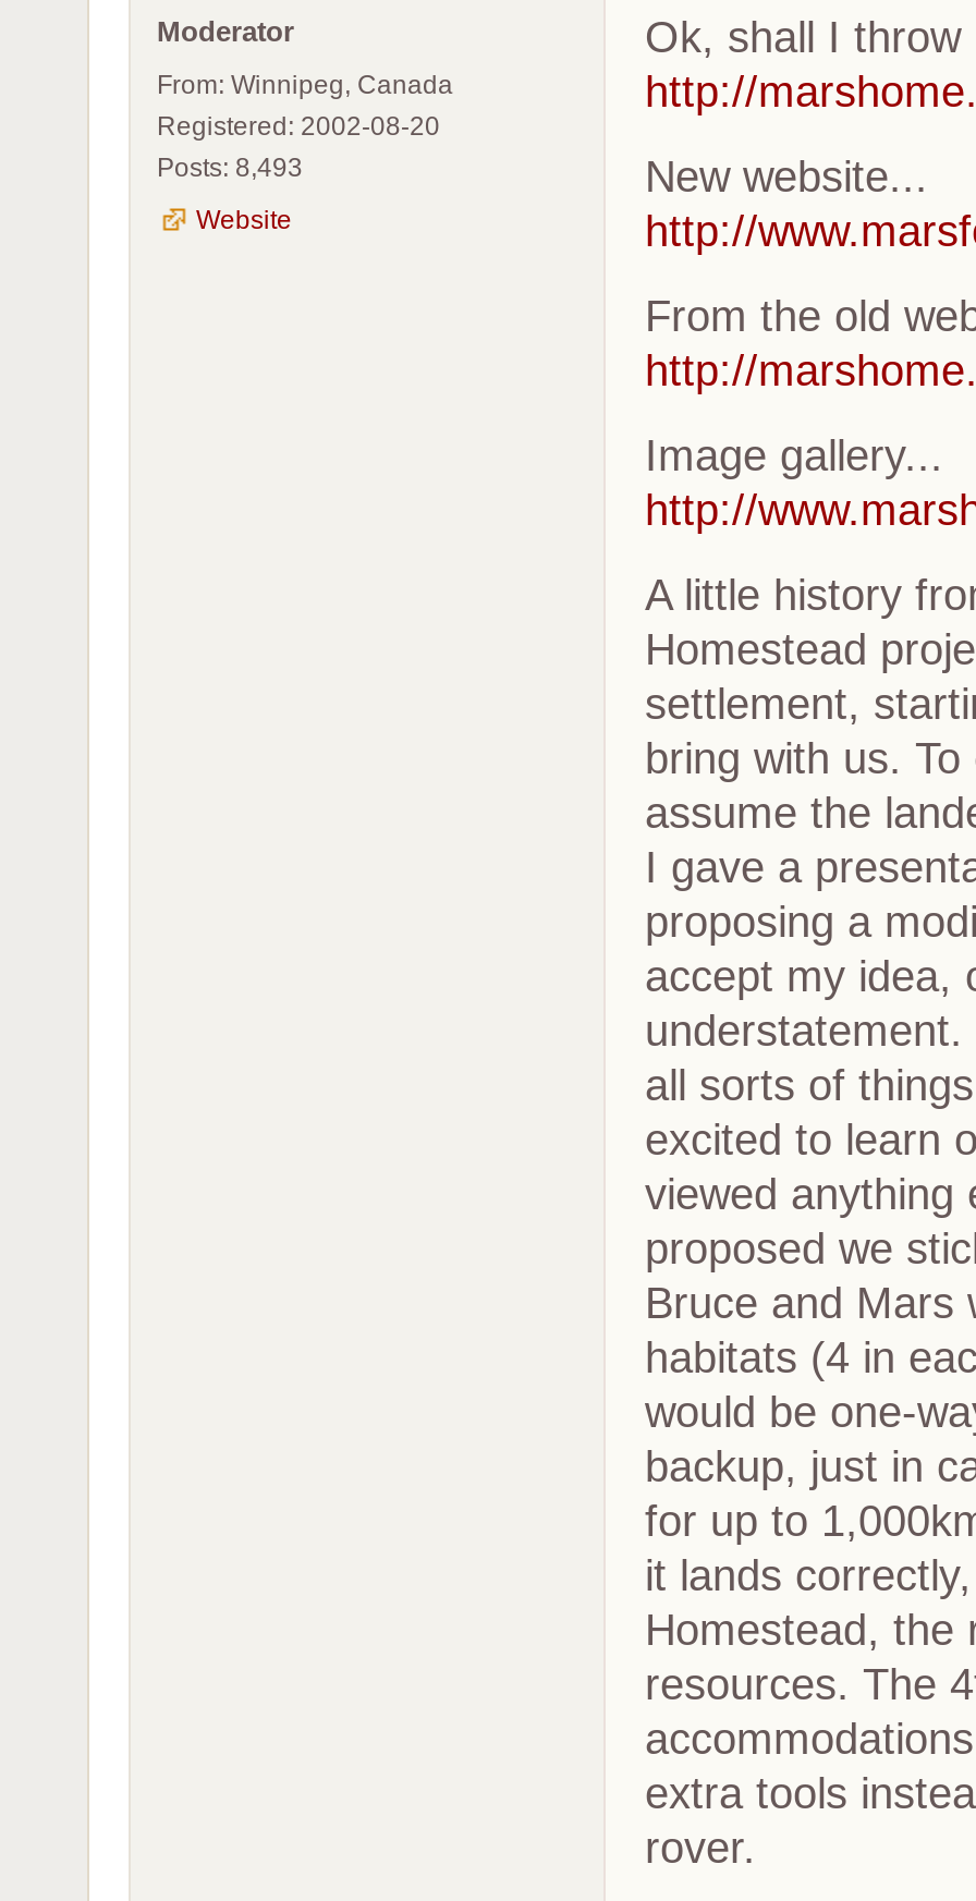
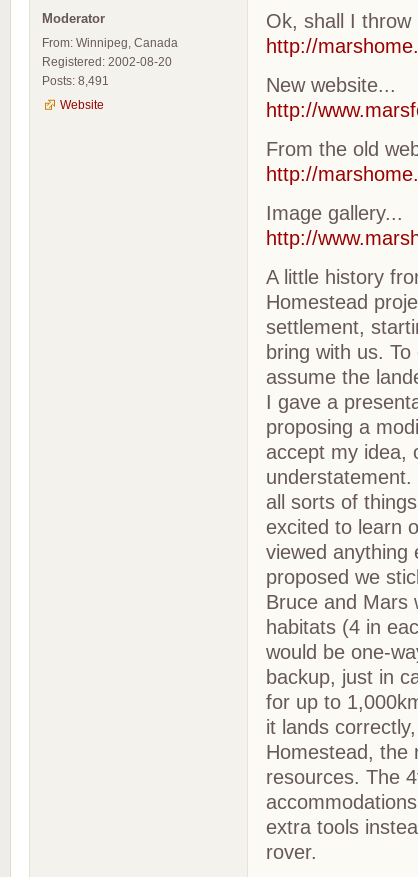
[157,153,303,183] Posts: 8,493 -> [42,74,109,88] Posts: 8,491

